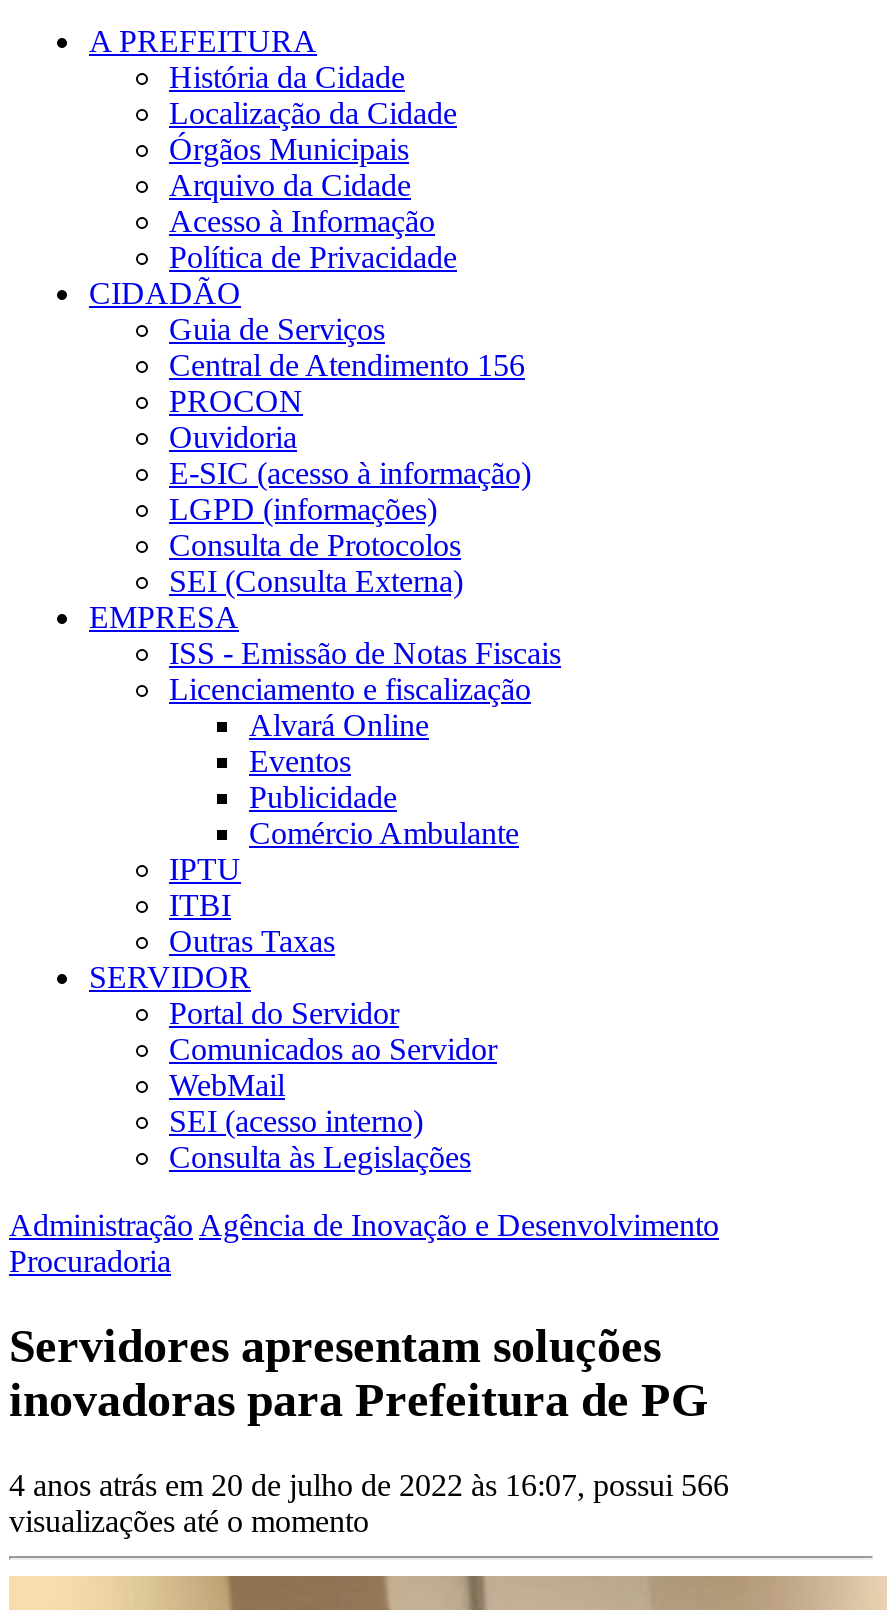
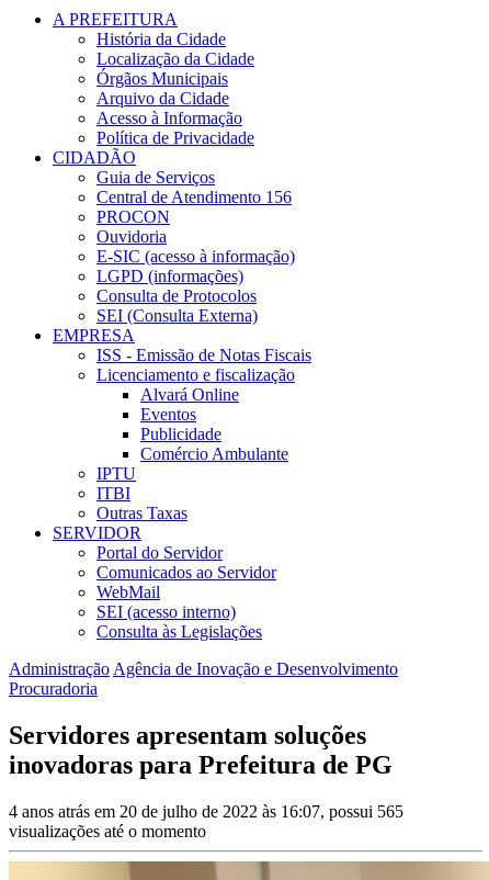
[9,1468,729,1502] 4 anos atrás em 20 de julho de 2022 às 16:07, possui 566 -> [9,802,403,821] 4 anos atrás em 20 de julho de 2022 às 16:07, possui 565

